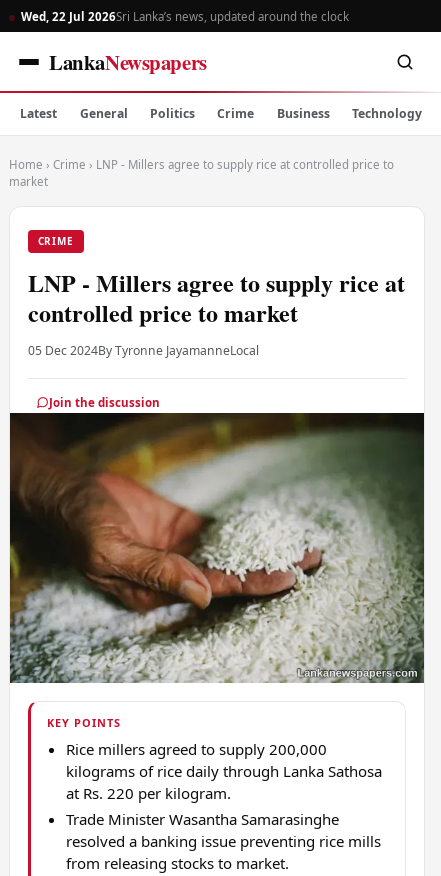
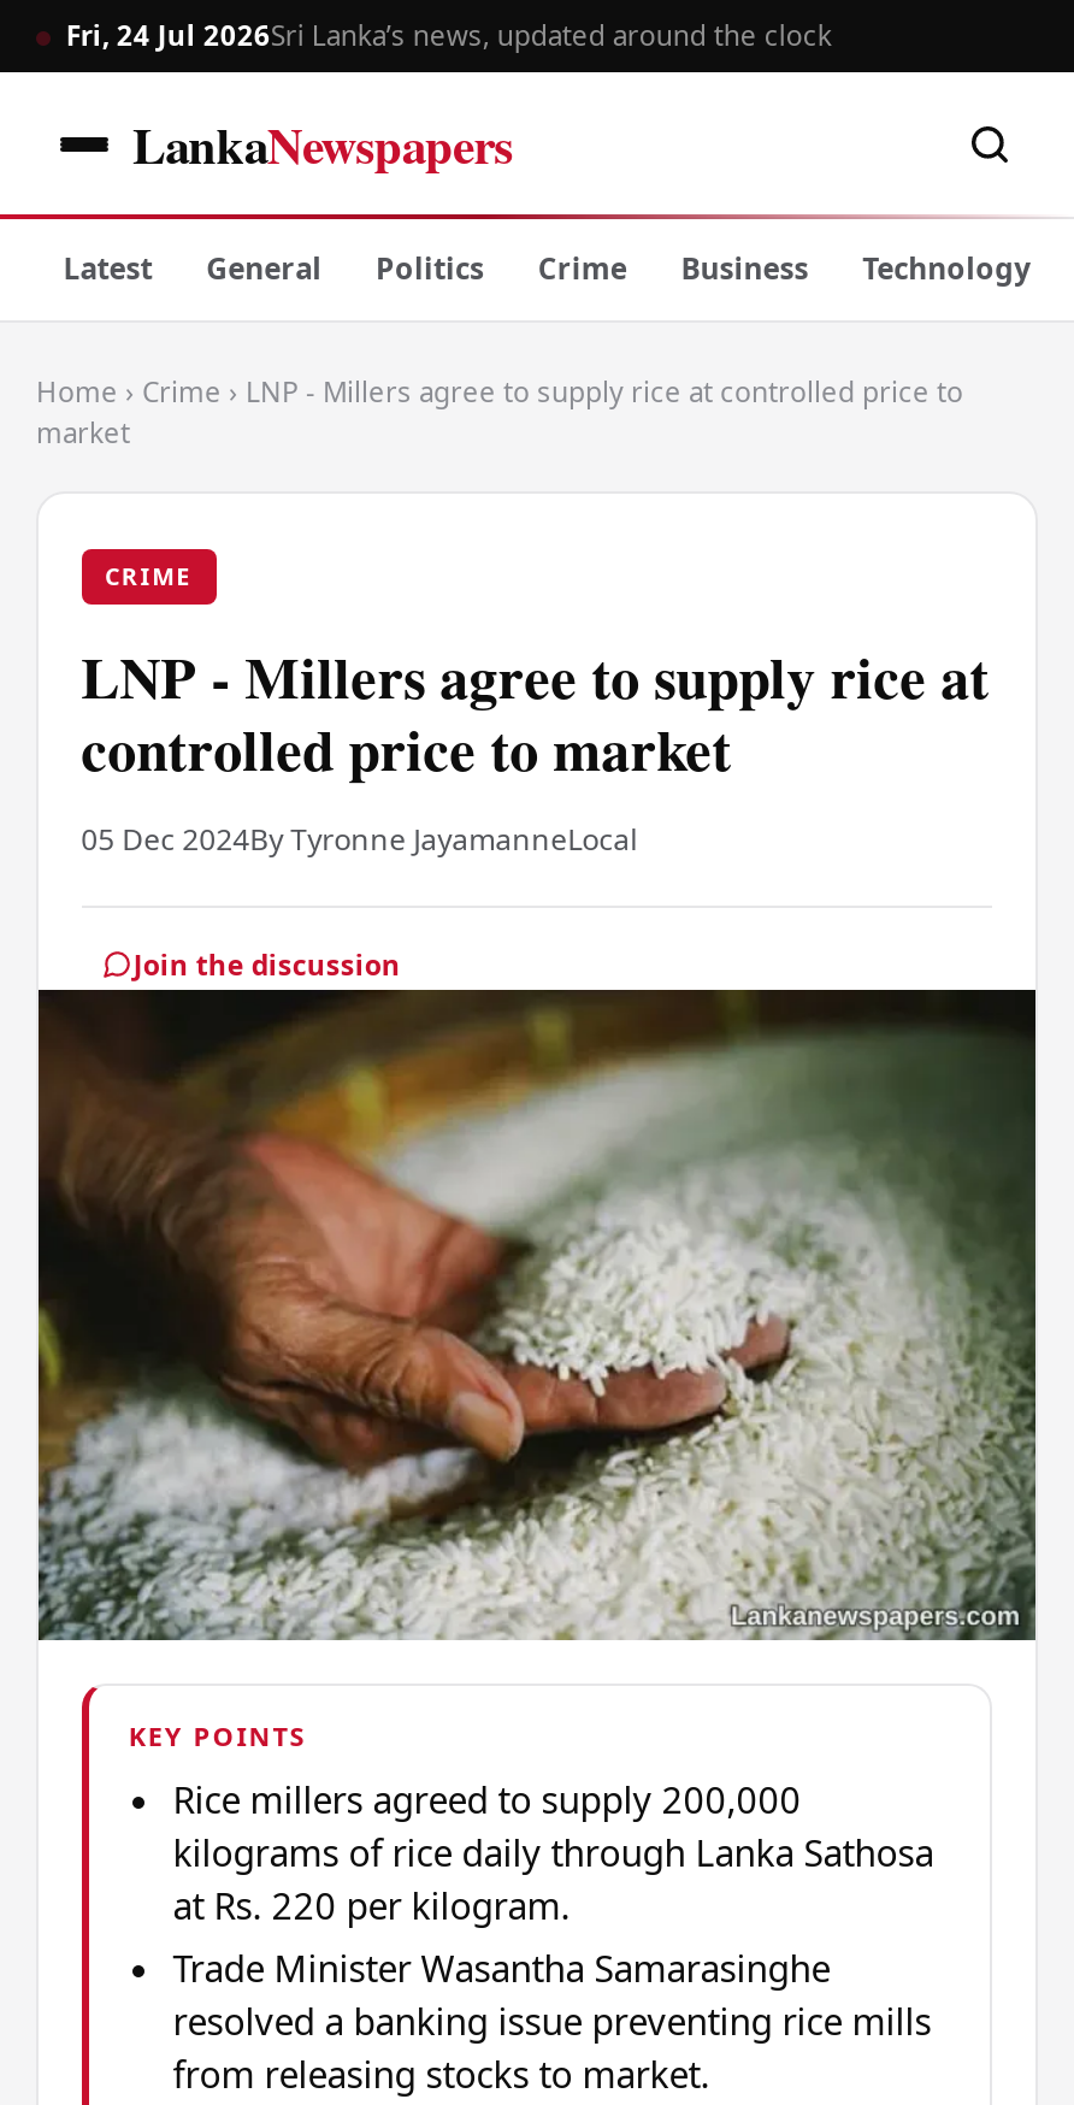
[21,8,349,23] Wed, 22 Jul 2026Sri Lanka’s news, updated around the clock -> [66,16,832,52] Fri, 24 Jul 2026Sri Lanka’s news, updated around the clock

